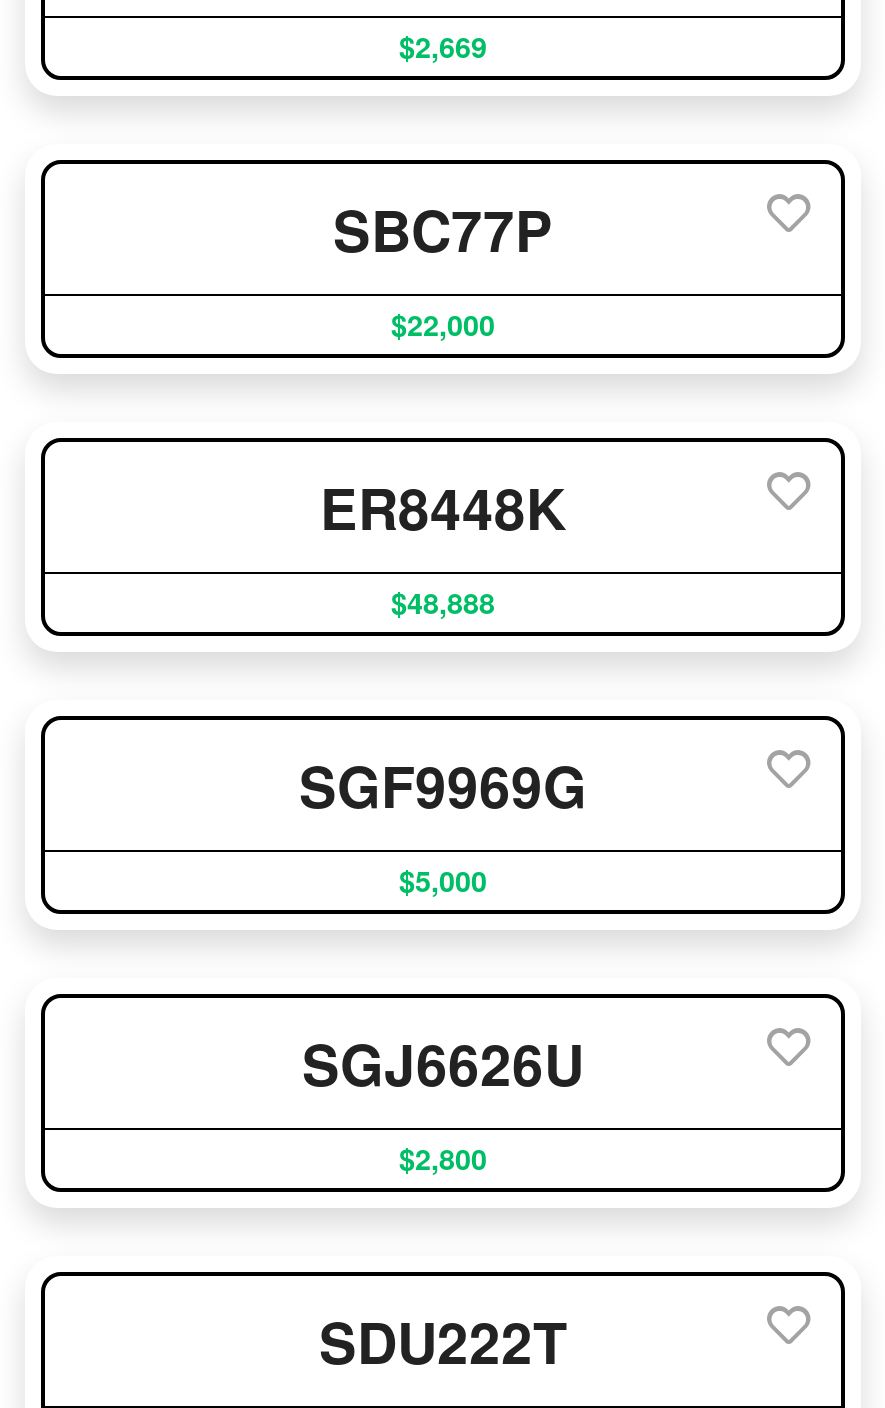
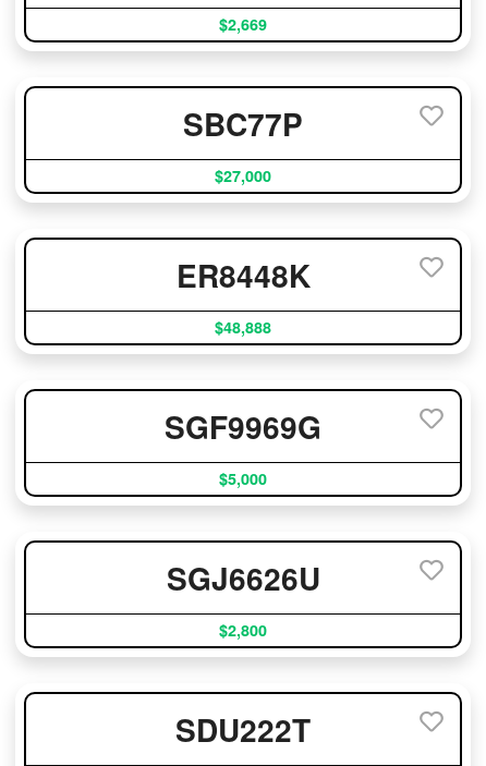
[391,304,495,344] $22,000 -> [215,165,271,186] $27,000

